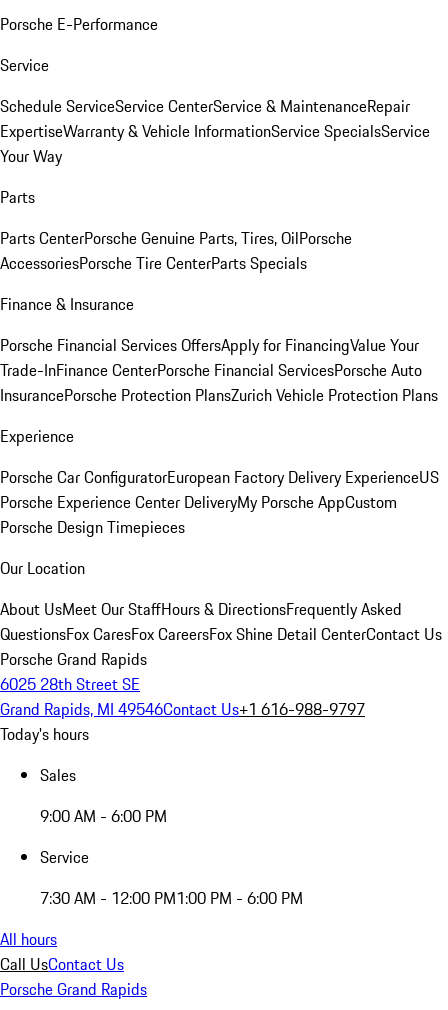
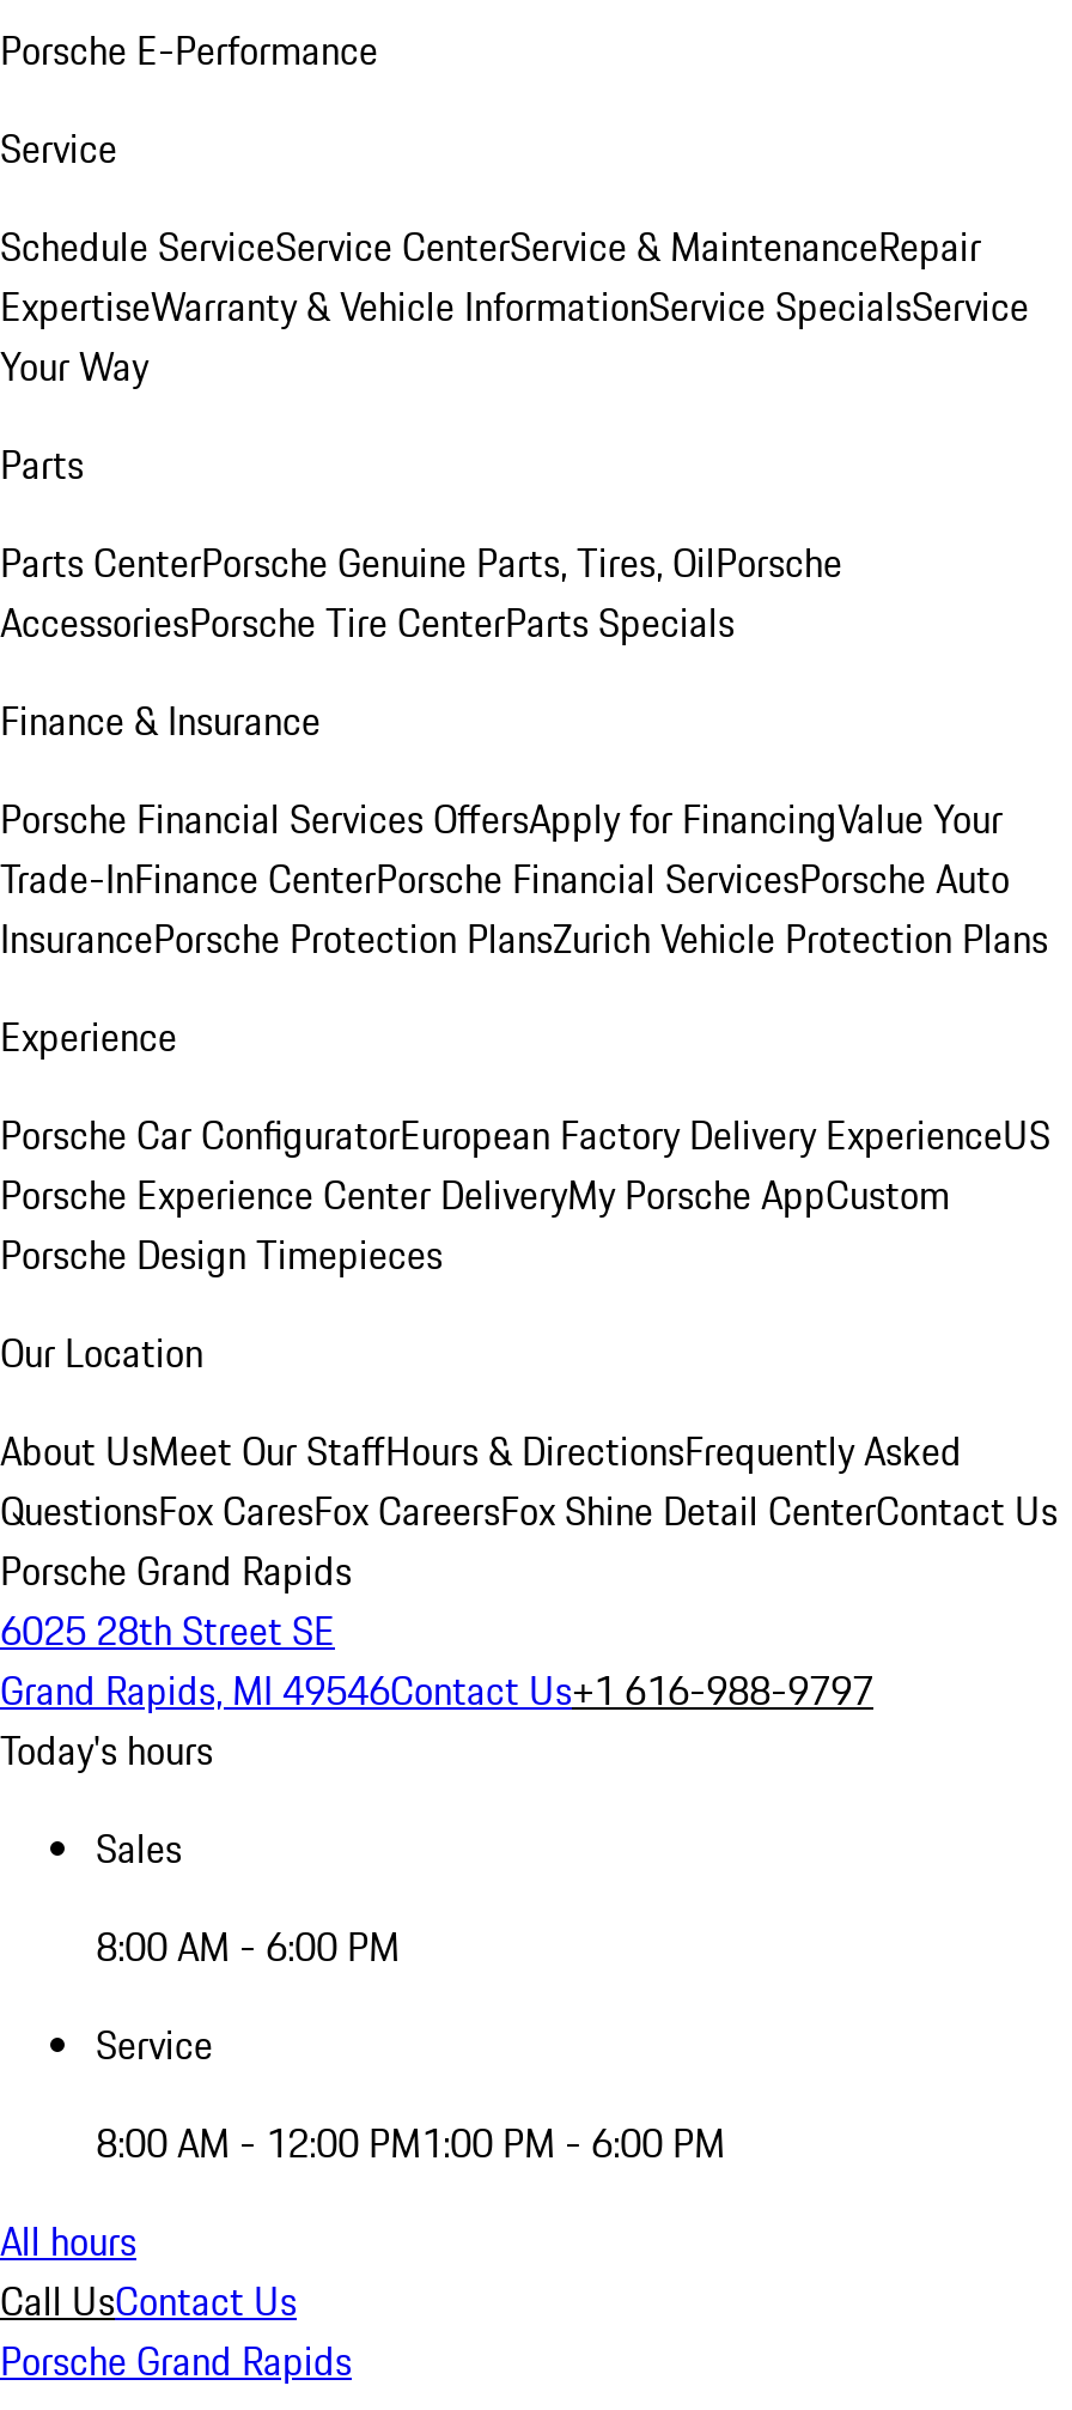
[40,804,167,828] 9:00 AM - 6:00 PM -> [96,1918,400,1975] 8:00 AM - 6:00 PM
[40,886,303,910] 7:30 AM - 12:00 PM1:00 PM - 6:00 PM -> [96,2114,725,2172] 8:00 AM - 12:00 PM1:00 PM - 6:00 PM

